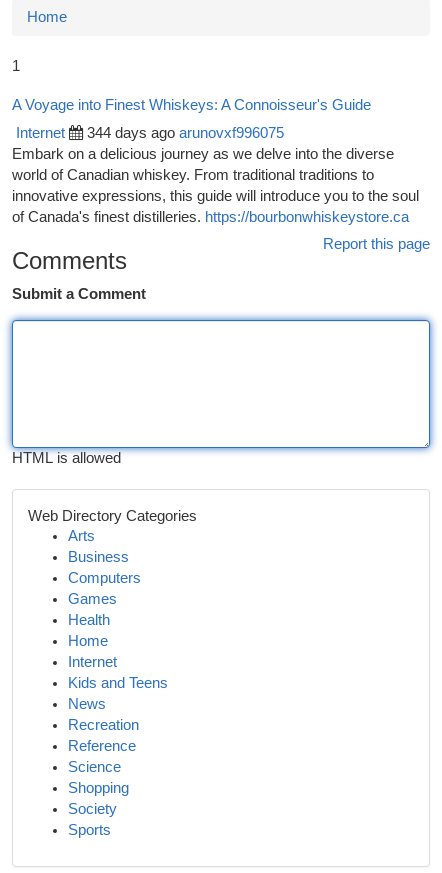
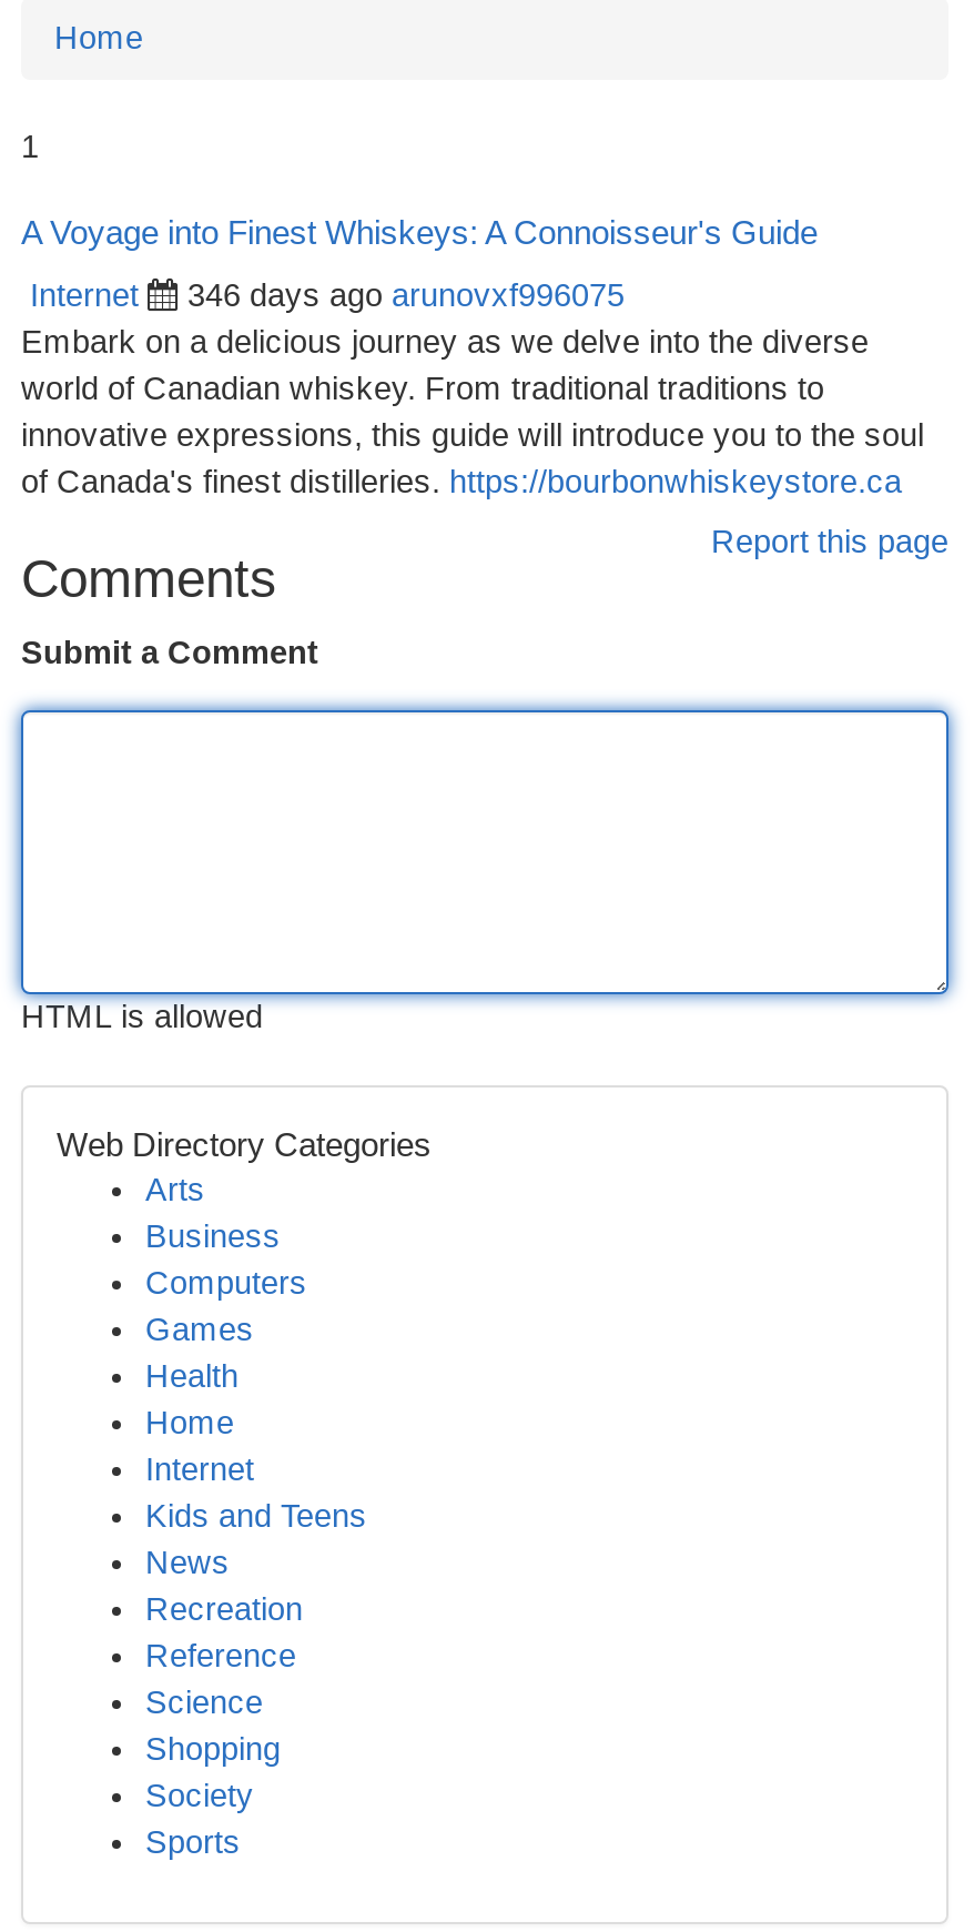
[87,125,284,141] 344 days ago arunovxf996075 -> [187,277,625,313] 346 days ago arunovxf996075

